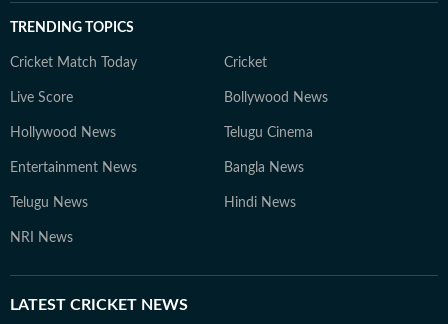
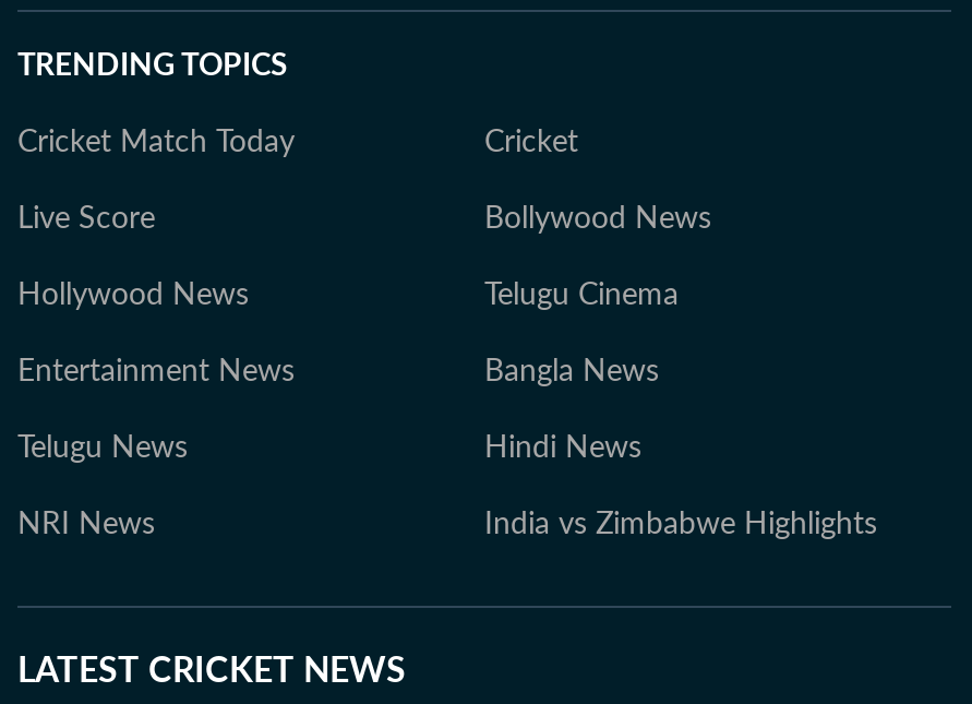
none -> [484,509,877,540] India vs Zimbabwe Highlights

